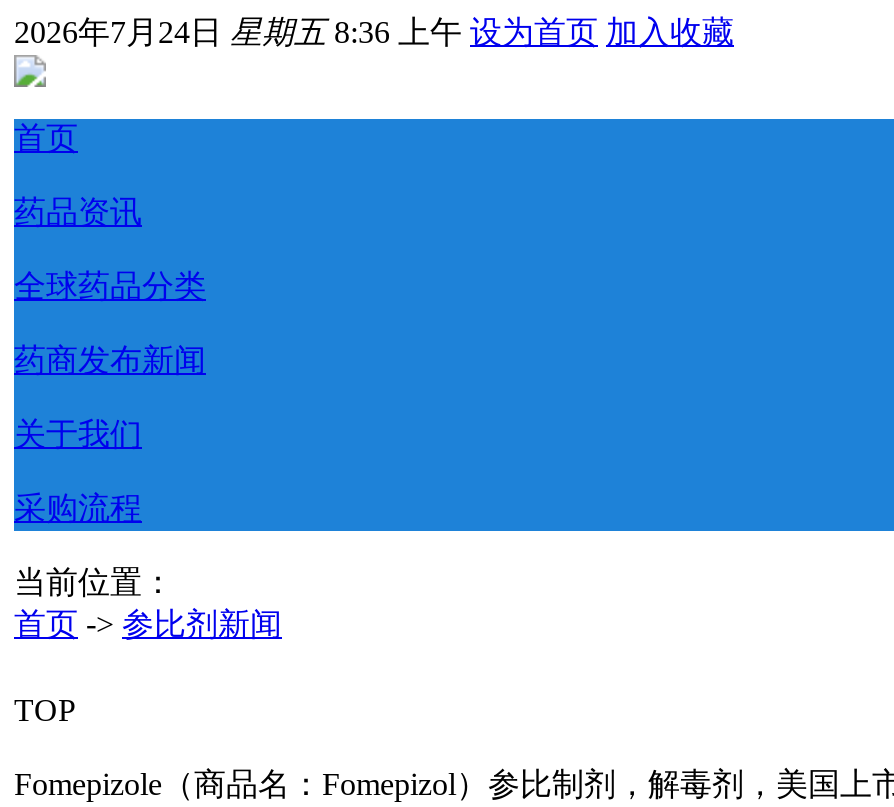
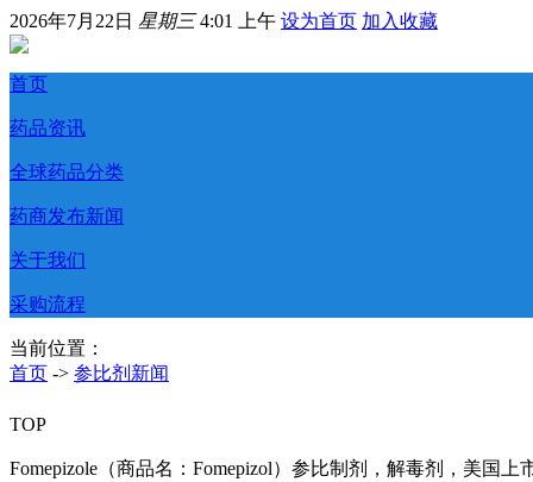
[14,15,734,49] 2026年7月24日星期五8:36 上午设为首页 加入收藏 -> [10,11,438,31] 2026年7月22日星期三4:01 上午设为首页 加入收藏

